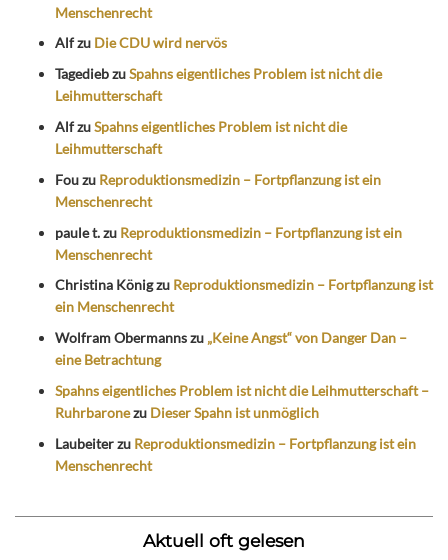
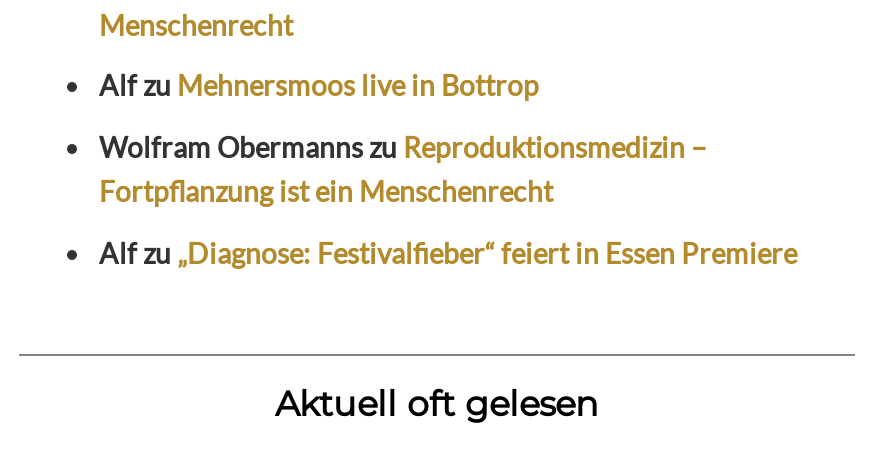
[55,34,433,474] Alf zu Die CDU wird nervös | Tagedieb zu Spahns eigentliches Problem ist nicht die | Leihmutterschaft | Alf zu Spahns eigentliches Problem ist nicht die | Leihmutterschaft | Fou zu Reproduktionsmedizin – Fortpflanzung ist ein | Menschenrecht | paule t. zu Reproduktionsmedizin – Fortpflanzung ist ein | Menschenrecht | Christina Königzu Reproduktionsmedizin – Fortpflanzung ist | ein Menschenrecht | Wolfram Obermanns zu „Keine Angst“ von Danger Dan – | eine Betrachtung | Spahns eigentliches Problem ist nicht die Leihmutterschaft – | Ruhrbarone zu Dieser Spahn ist unmöglich | Laubeiter zu Reproduktionsmedizin – Fortpflanzung ist ein | Menschenrecht -> [99,69,797,270] Alf zu Mehnersmoos live in Bottrop | Wolfram Obermanns zu Reproduktionsmedizin – | Fortpflanzung ist ein Menschenrecht | Alf zu „Diagnose: Festivalfieber“ feiert in Essen Premiere

